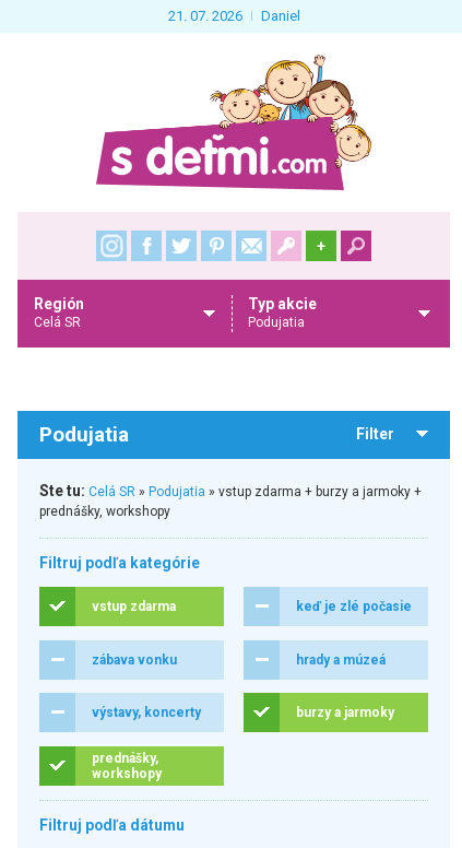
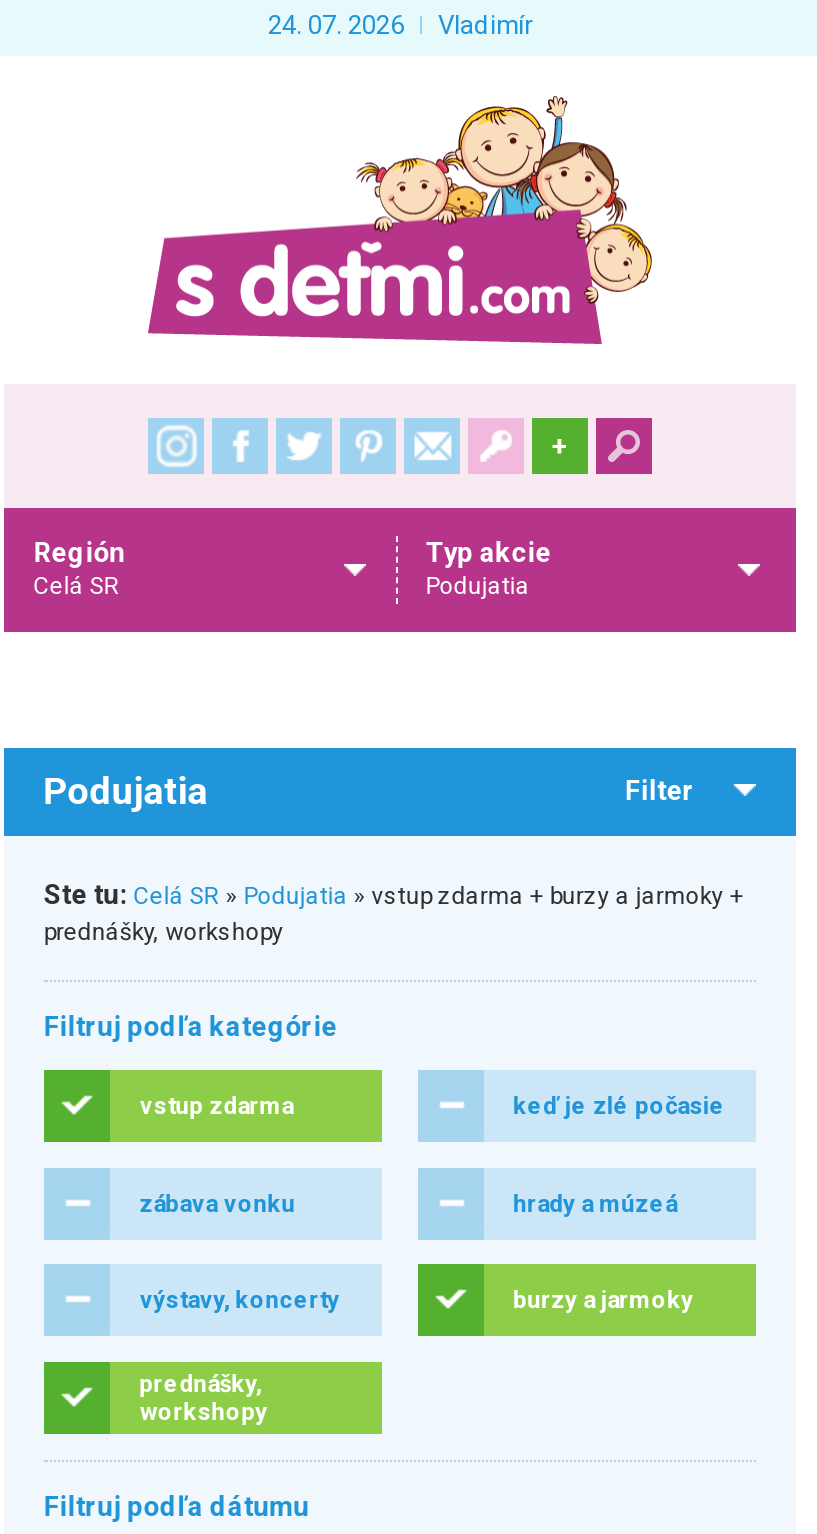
[168,8,300,24] 21. 07. 2026 | Daniel -> [268,10,532,40] 24. 07. 2026 | Vladimír

